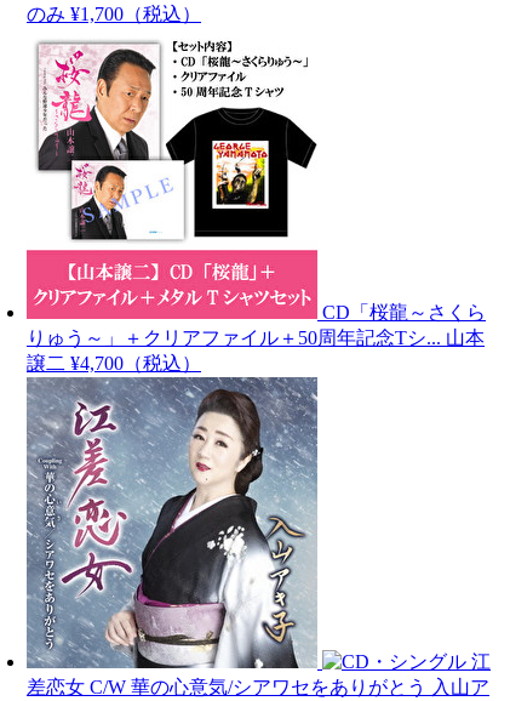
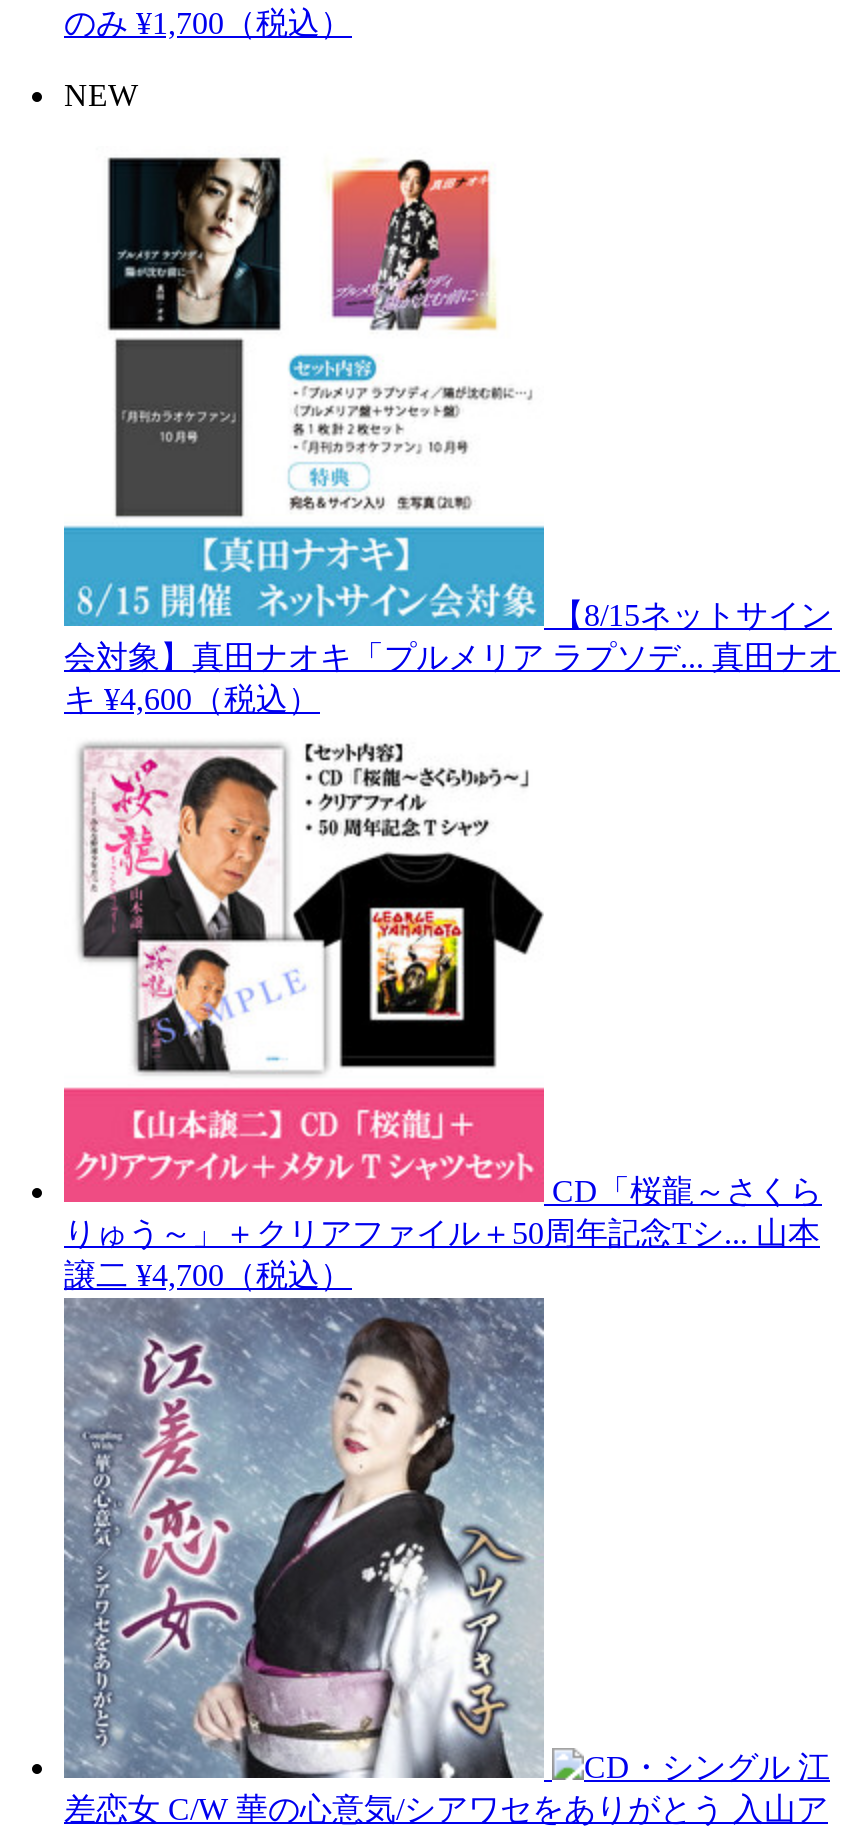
none -> [62,156,840,717] [image] | 【8/15ネットサイン | 会対象】真田ナオキ「プルメリア ラプソデ...真田ナオ | キ ¥4,600（税込）
none -> [64,79,138,113] NEW

